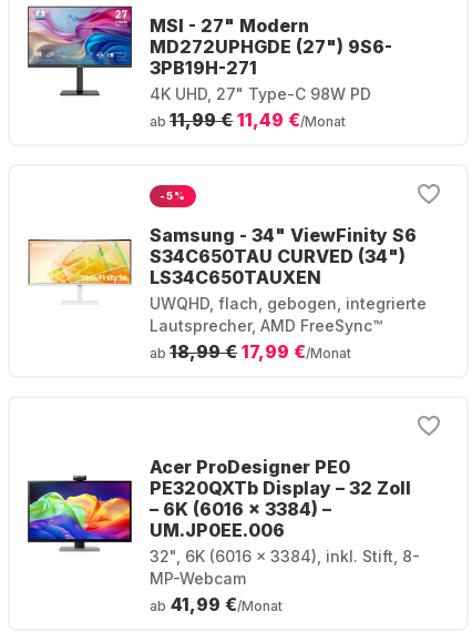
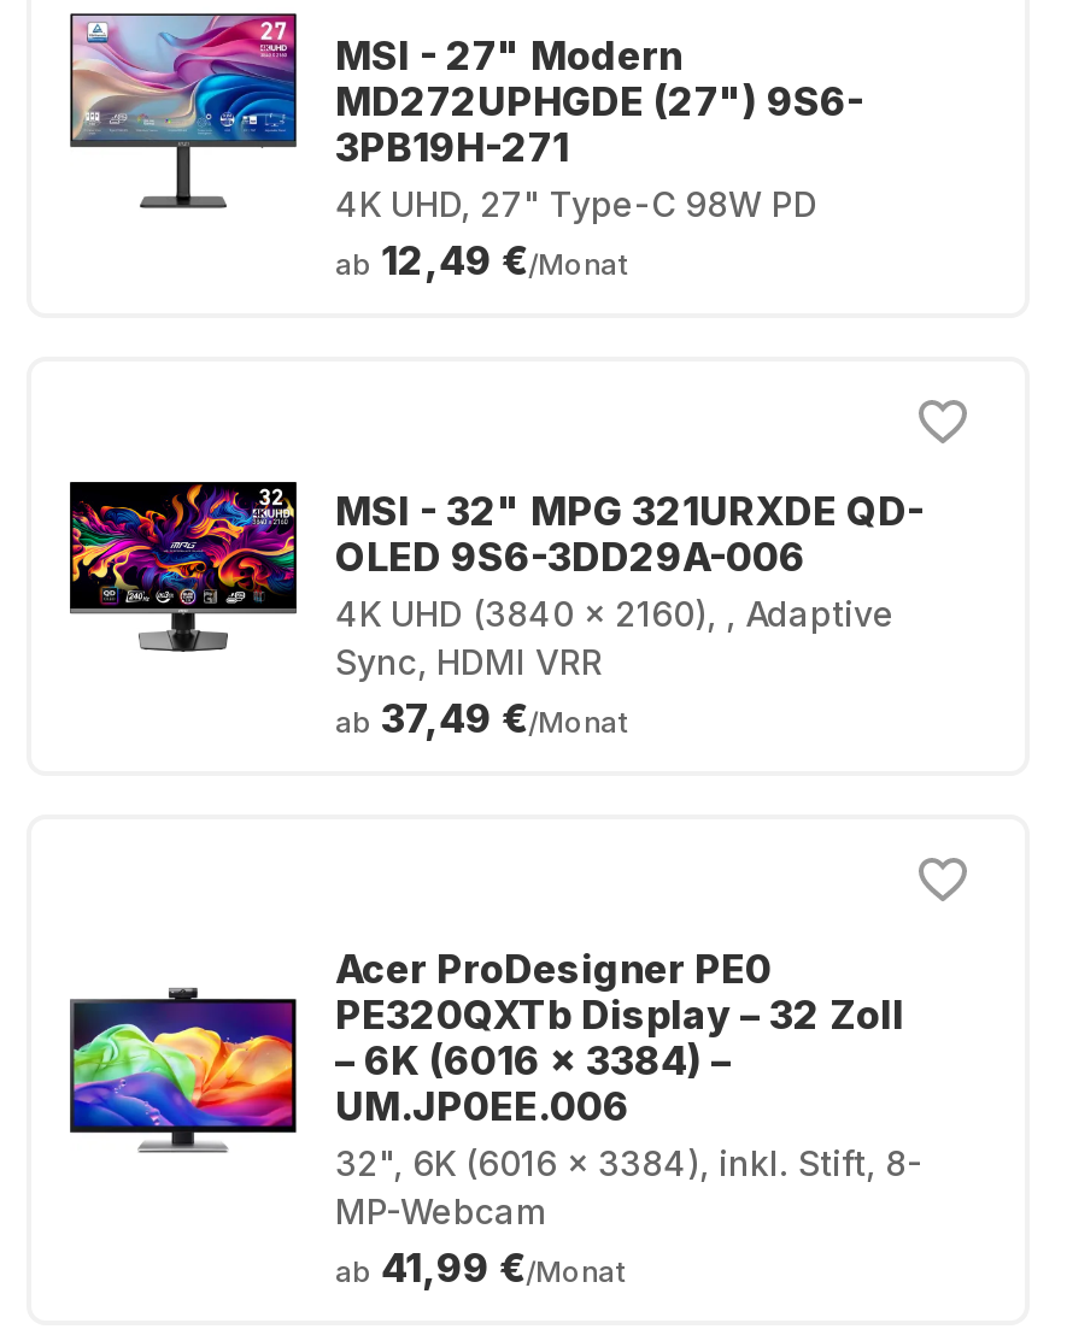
[150,109,345,131] ab 11,99 € 11,49 €/Monat -> [335,236,627,284] ab 12,49 €/Monat
[28,190,427,363] [image] | -5% | Samsung - 34" ViewFinity S6 | S34C650TAU CURVED (34") | LS34C650TAUXEN | UWQHD, flach, gebogen, integrierte | Lautsprecher, AMD FreeSync™ | ab 18,99 € 17,99 €/Monat -> [70,480,924,742] [image] | MSI - 32" MPG 321URXDE QD- | OLED 9S6-3DD29A-006 | 4K UHD (3840 × 2160), , Adaptive | Sync, HDMI VRR | ab 37,49 €/Monat

